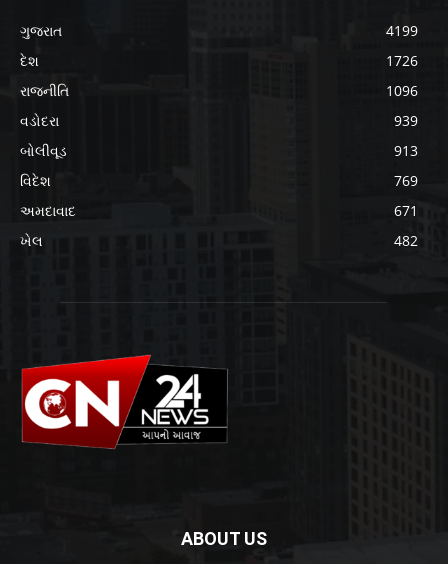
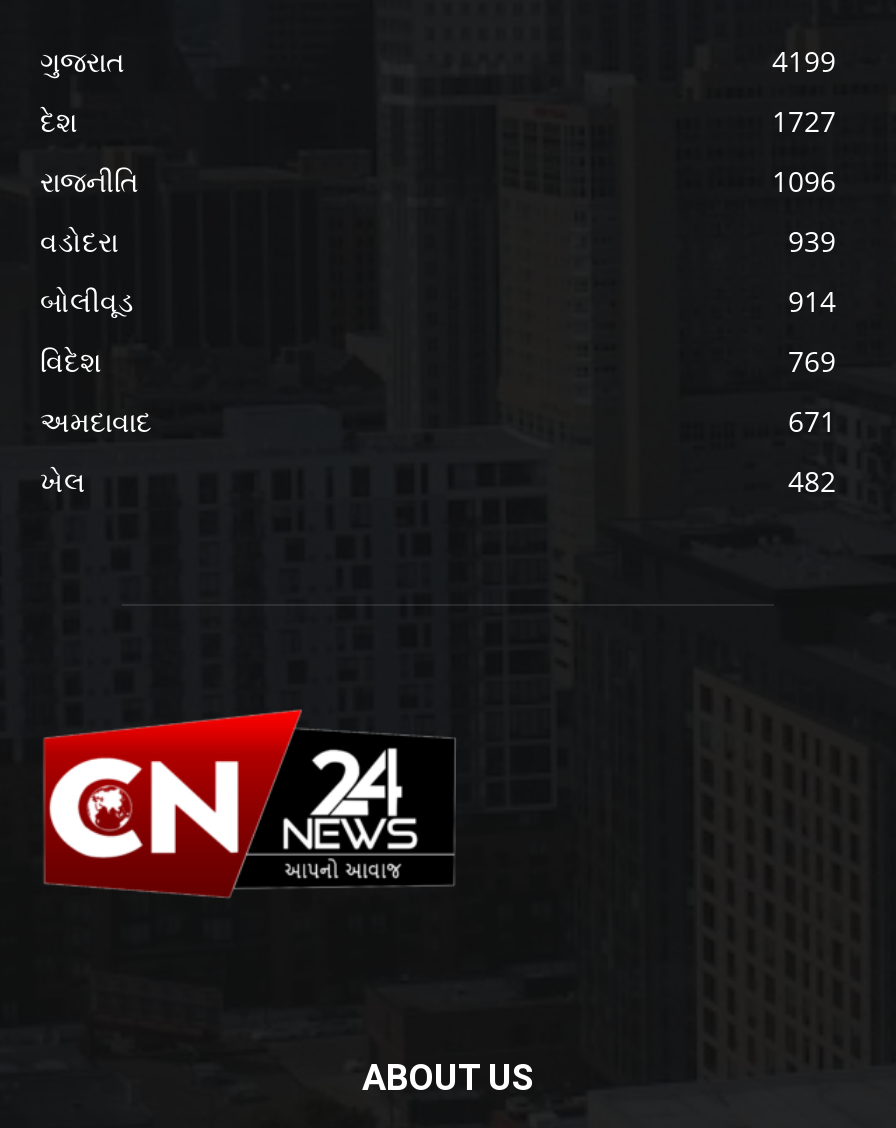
[386,51,418,70] 1726 -> [772,103,836,141] 1727
[394,141,418,160] 913 -> [788,283,836,321] 914

